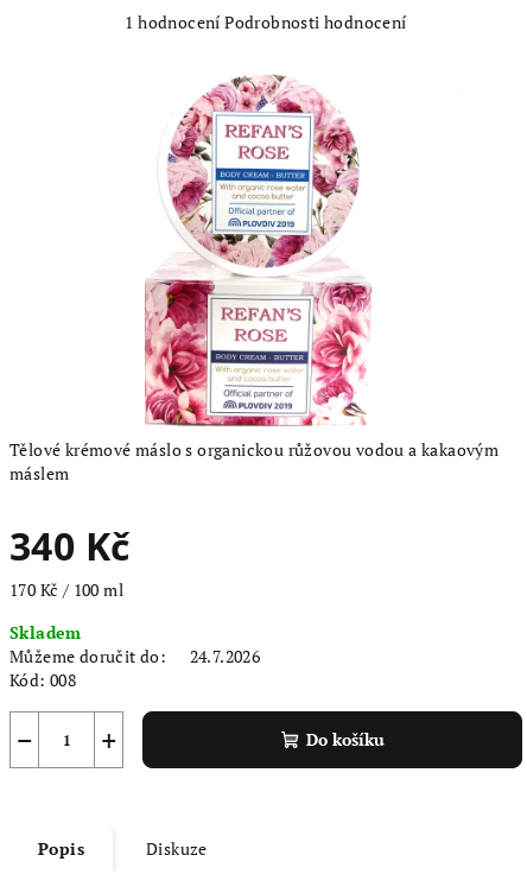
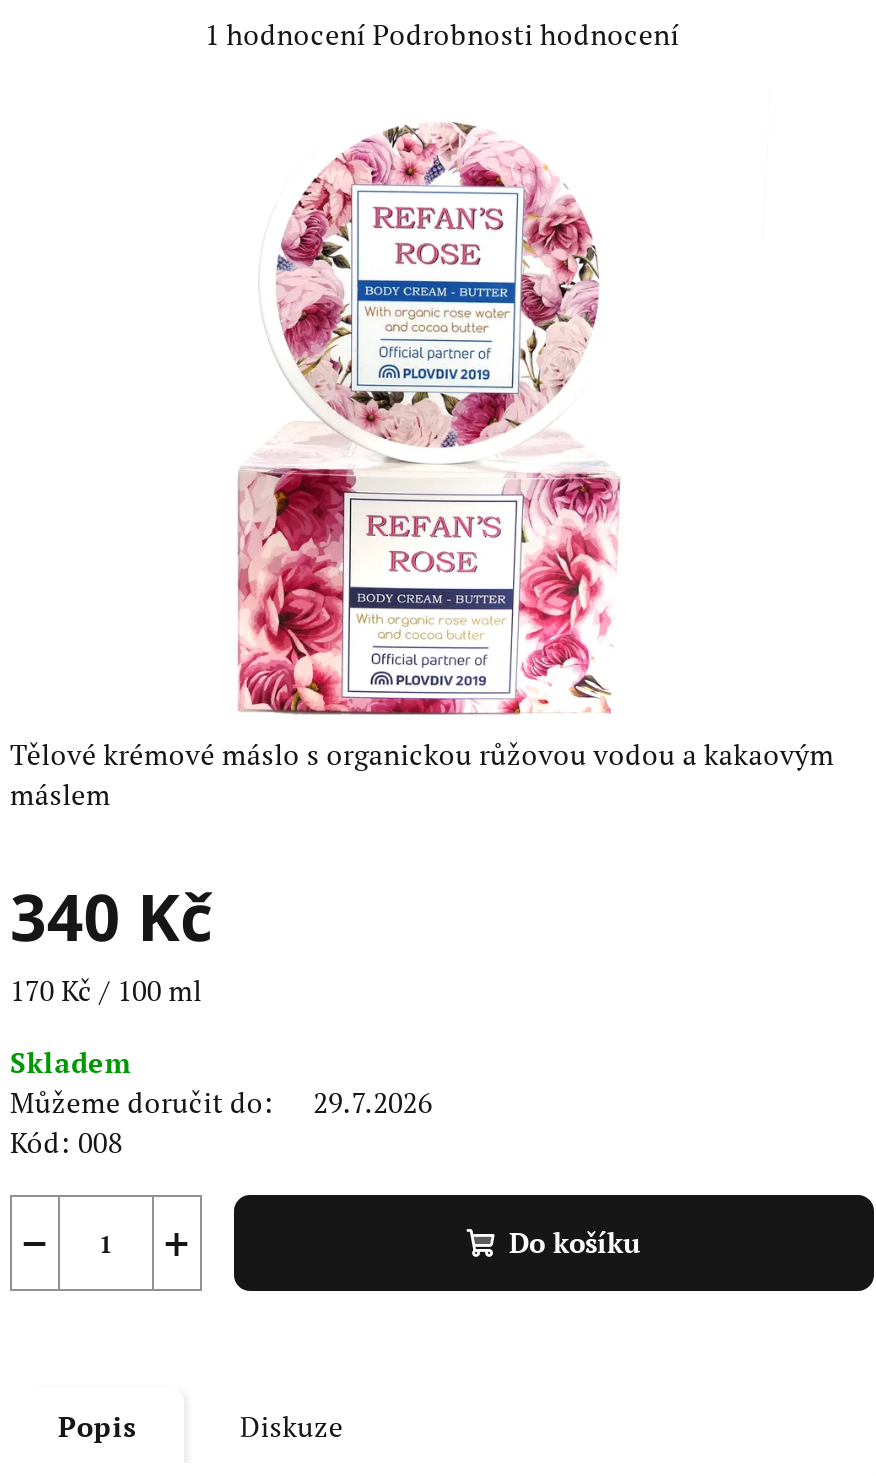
[9,645,260,667] Můžeme doručit do: 24.7.2026 -> [10,1083,432,1121] Můžeme doručit do: 29.7.2026

